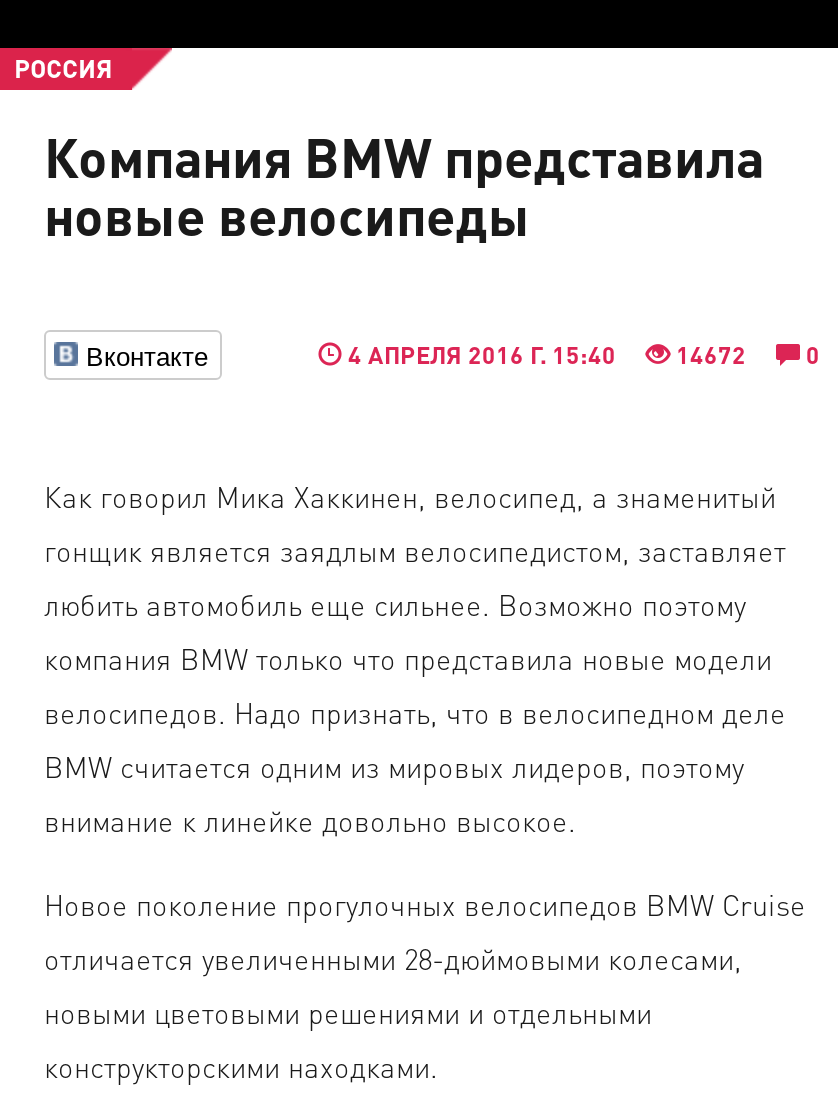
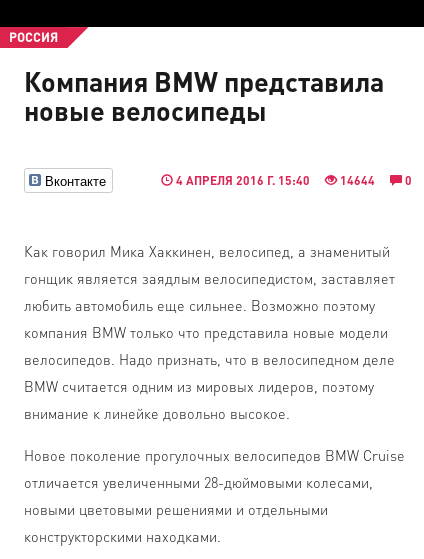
[342,340,820,370] 4 АПРЕЛЯ 2016 Г. 15:40 14672 0 -> [173,173,412,188] 4 АПРЕЛЯ 2016 Г. 15:40 14644 0

